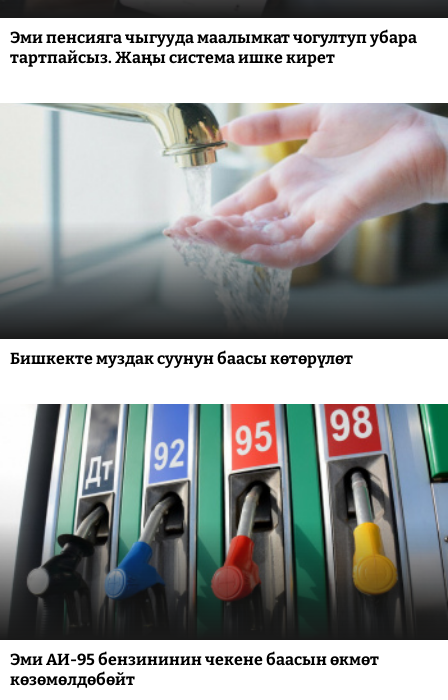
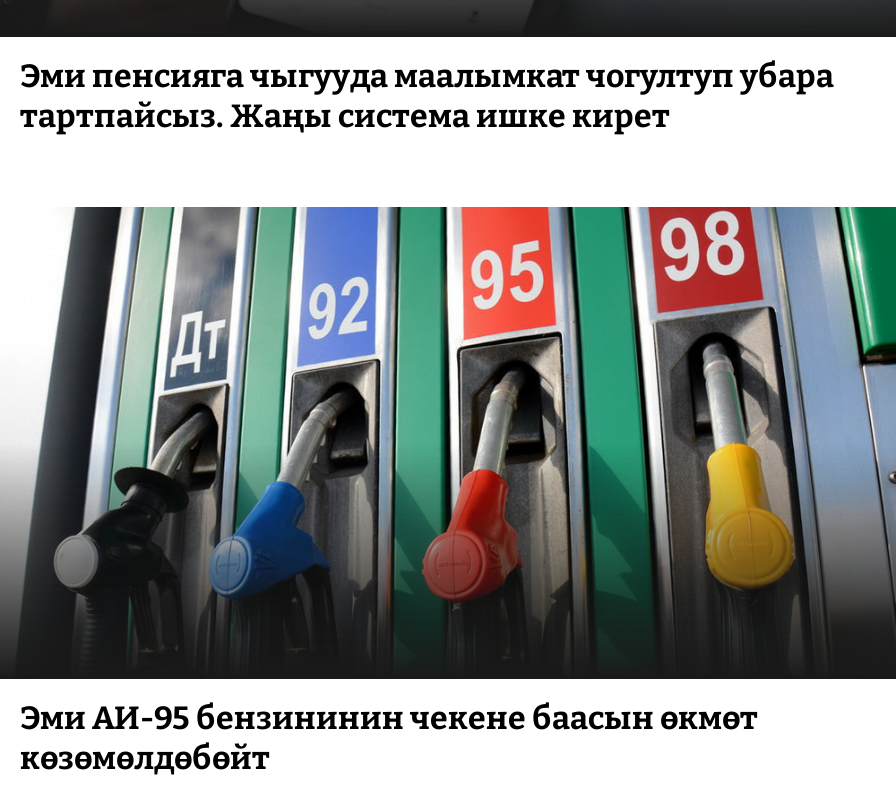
[10,102,445,368] [image] | Бишкекте муздак суунун баасы көтөрүлөт -> none

